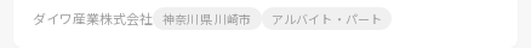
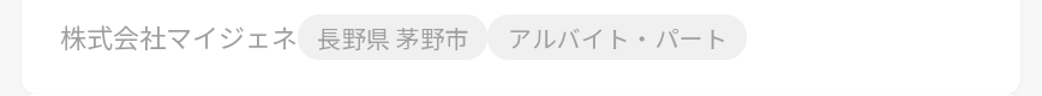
[33,8,252,27] ダイワ産業株式会社 神奈川県 川崎市 -> [60,16,469,55] 株式会社マイジェネ 長野県 茅野市

